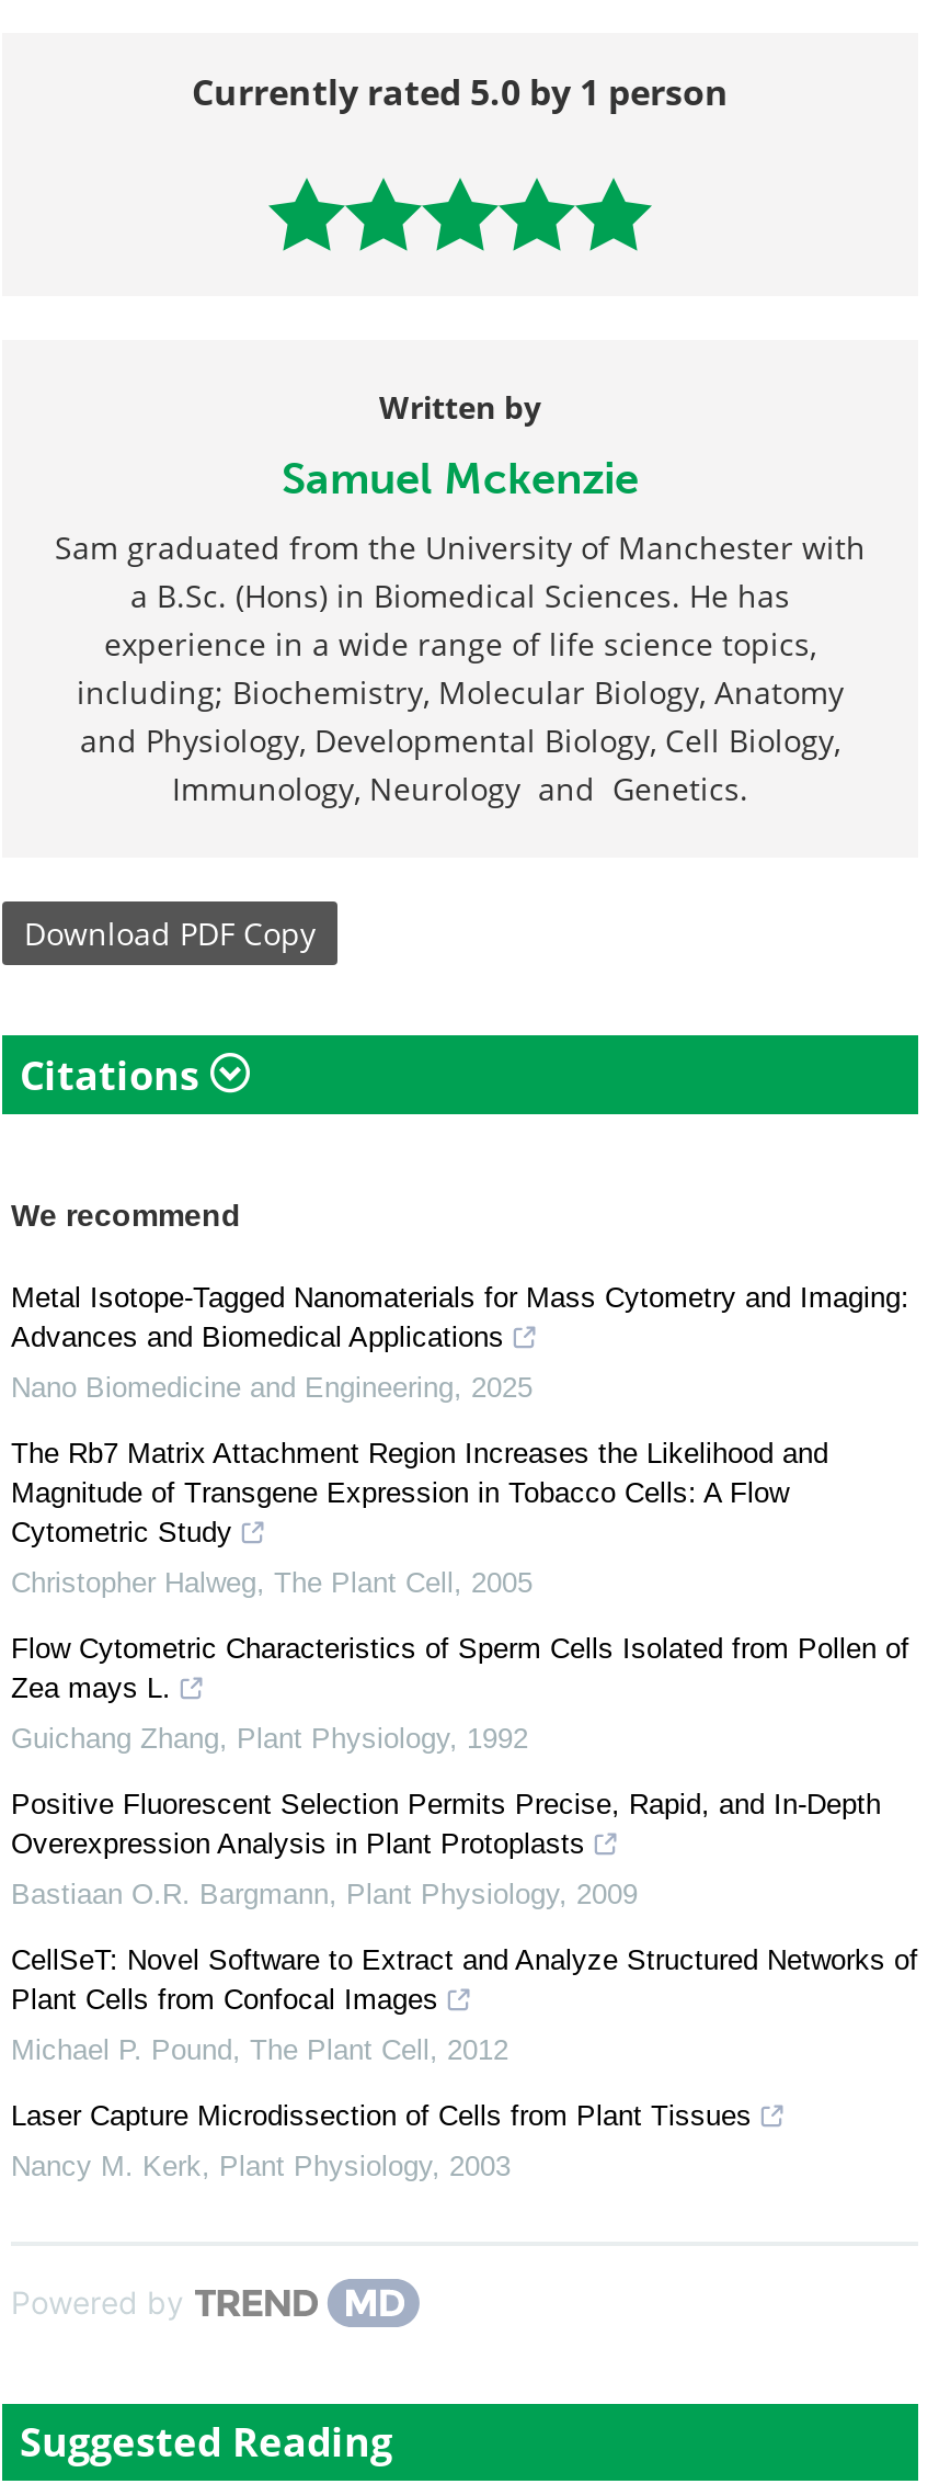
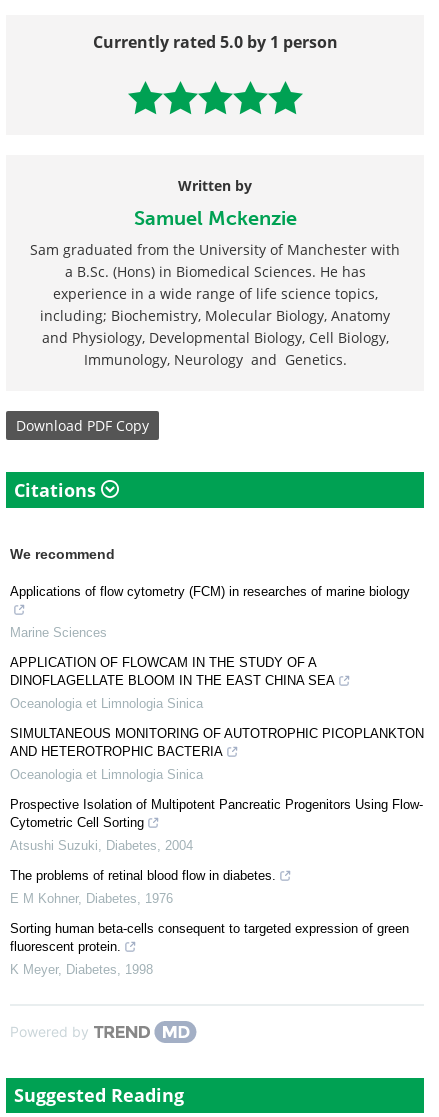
[11,1282,909,1354] Metal Isotope-Tagged Nanomaterials for Mass Cytometry and Imaging: | Advances and Biomedical Applications -> [10,584,410,599] Applications of flow cytometry (FCM) in researches of marine biology
[11,1372,533,1405] Nano Biomedicine and Engineering, 2025 -> [10,625,107,640] Marine Sciences
[11,1438,828,1550] The Rb7 Matrix Attachment Region Increases the Likelihood and | Magnitude of Transgene Expression in Tobacco Cells: A Flow | Cytometric Study -> [10,655,335,688] APPLICATION OF FLOWCAM IN THE STUDY OF A | DINOFLAGELLATE BLOOM IN THE EAST CHINA SEA
[11,1567,533,1600] Christopher Halweg, The Plant Cell, 2005 -> [10,696,203,711] Oceanologia et Limnologia Sinica
[11,1633,909,1705] Flow Cytometric Characteristics of Sperm Cells Isolated from Pollen of | Zea mays L. -> [10,726,424,759] SIMULTANEOUS MONITORING OF AUTOTROPHIC PICOPLANKTON | AND HETEROTROPHIC BACTERIA
[11,1723,528,1756] Guichang Zhang, Plant Physiology, 1992 -> [10,767,203,782] Oceanologia et Limnologia Sinica
[11,1789,881,1861] Positive Fluorescent Selection Permits Precise, Rapid, and In-Depth | Overexpression Analysis in Plant Protoplasts -> [10,797,423,830] Prospective Isolation of Multipotent Pancreatic Progenitors Using Flow- | Cytometric Cell Sorting
[11,1879,638,1912] Bastiaan O.R. Bargmann, Plant Physiology, 2009 -> [10,838,193,853] Atsushi Suzuki, Diabetes, 2004
[11,1944,918,2017] CellSeT: Novel Software to Extract and Analyze Structured Networks of | Plant Cells from Confocal Images -> [10,868,276,883] The problems of retinal blood flow in diabetes.
[11,2034,508,2067] Michael P. Pound, The Plant Cell, 2012 -> [10,891,173,906] E M Kohner, Diabetes, 1976
[11,2100,752,2133] Laser Capture Microdissection of Cells from Plant Tissues -> [10,921,409,954] Sorting human beta-cells consequent to targeted expression of green | fluorescent protein.
[11,2151,511,2184] Nancy M. Kerk, Plant Physiology, 2003 -> [10,962,153,977] K Meyer, Diabetes, 1998

